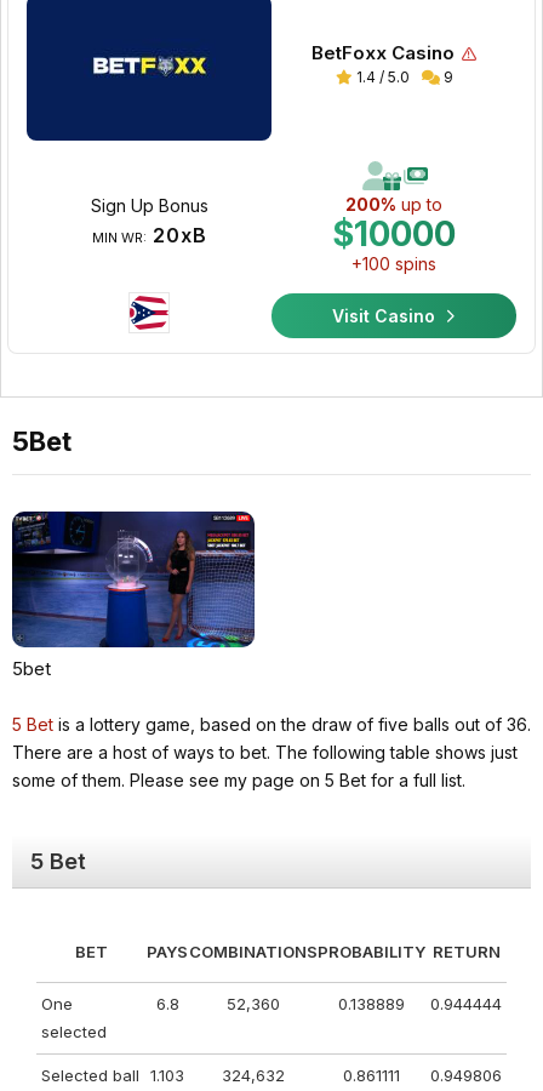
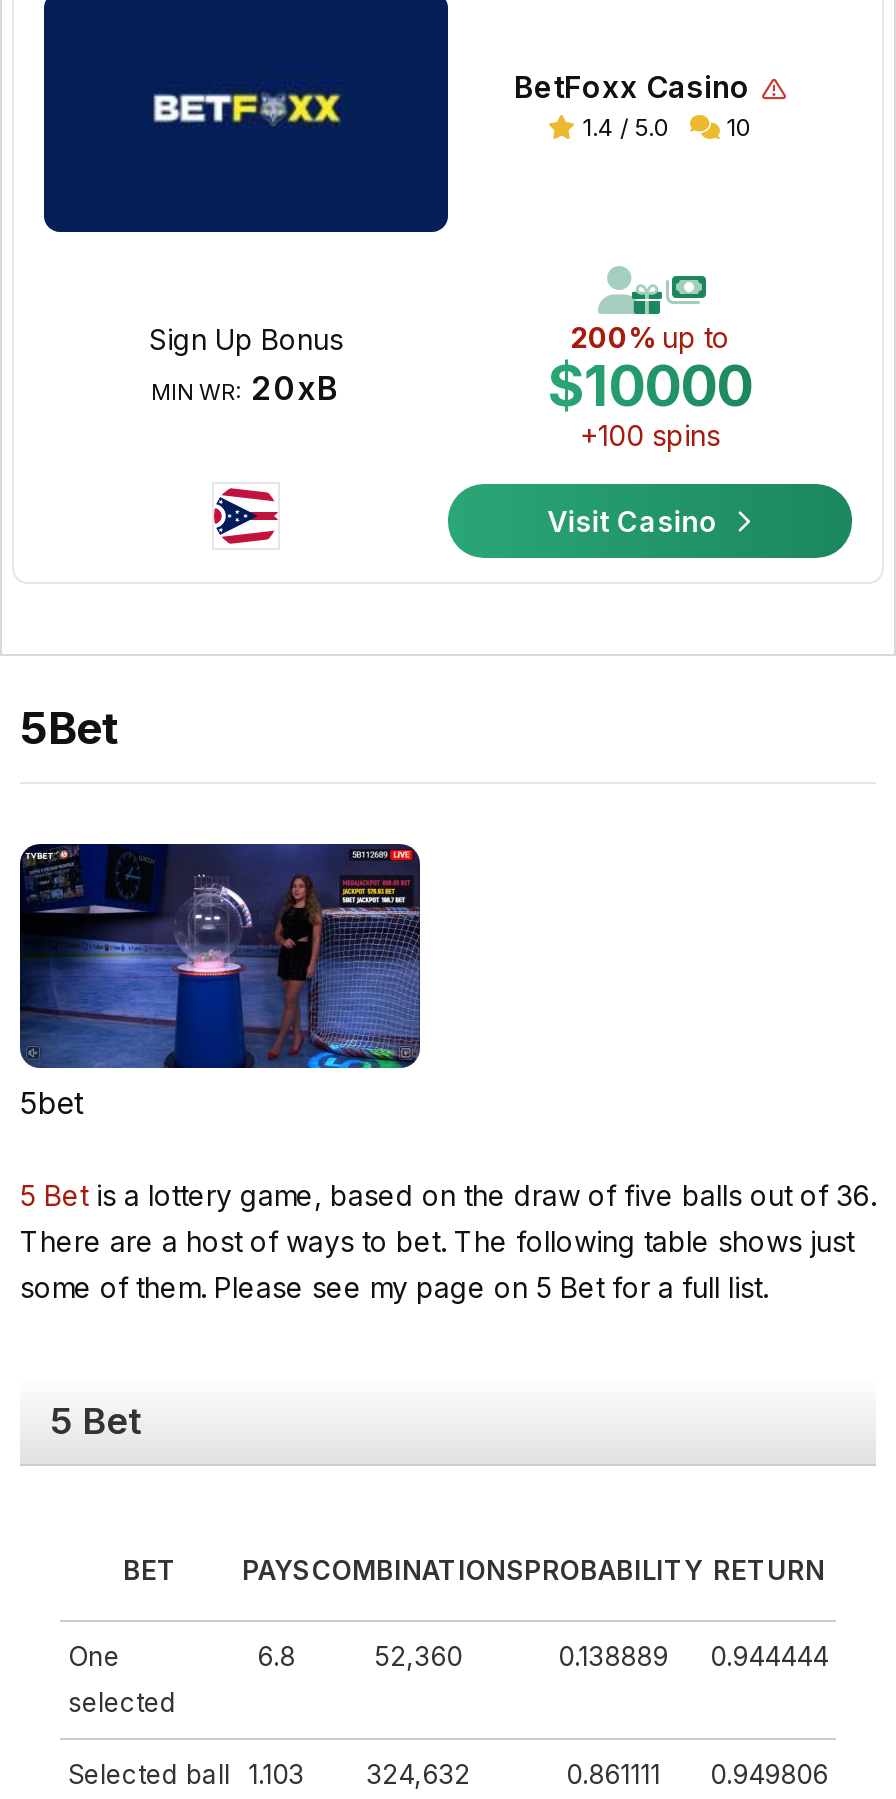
[352,68,453,87] 1.4 / 5.0 9 -> [576,113,752,143] 1.4 / 5.0 10

